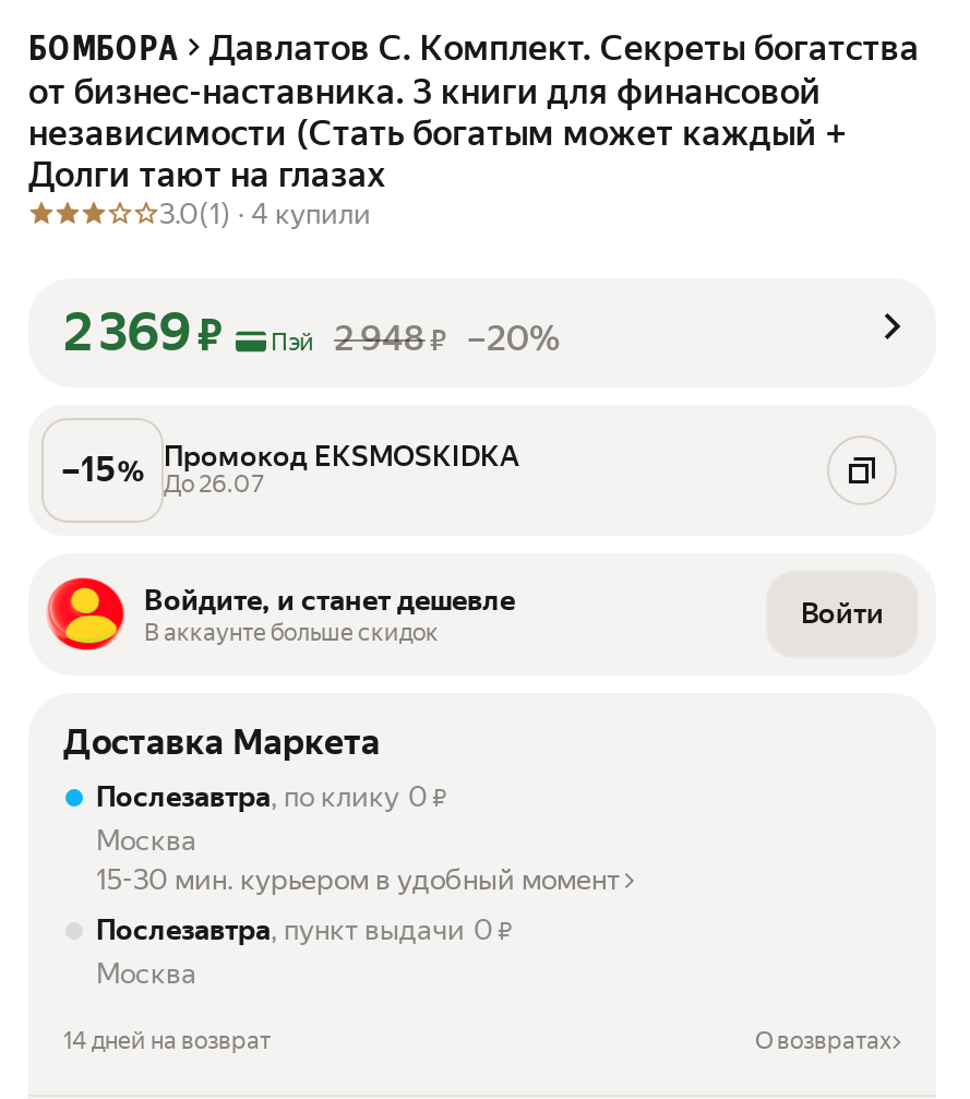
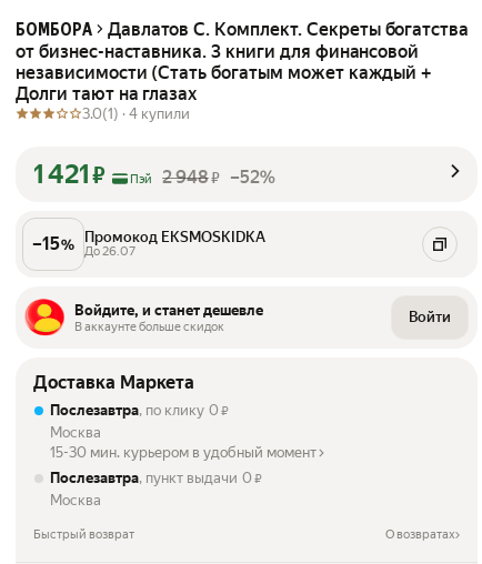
[63,302,223,363] 2 369 ₽ -> [33,159,106,190] 1 421 ₽
[334,317,560,359] 2 948 ₽ –20% -> [162,166,275,187] 2 948 ₽ –52%
[63,1027,271,1055] 14 дней на возврат -> [33,527,134,542] Быстрый возврат

